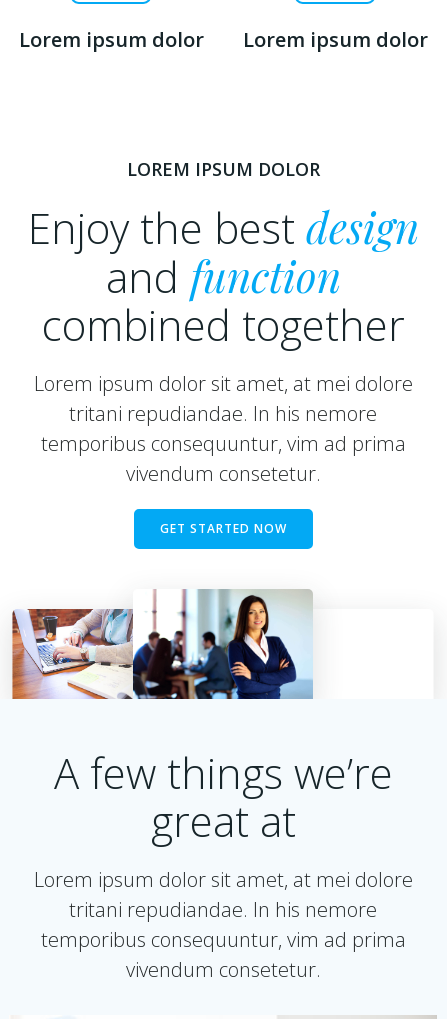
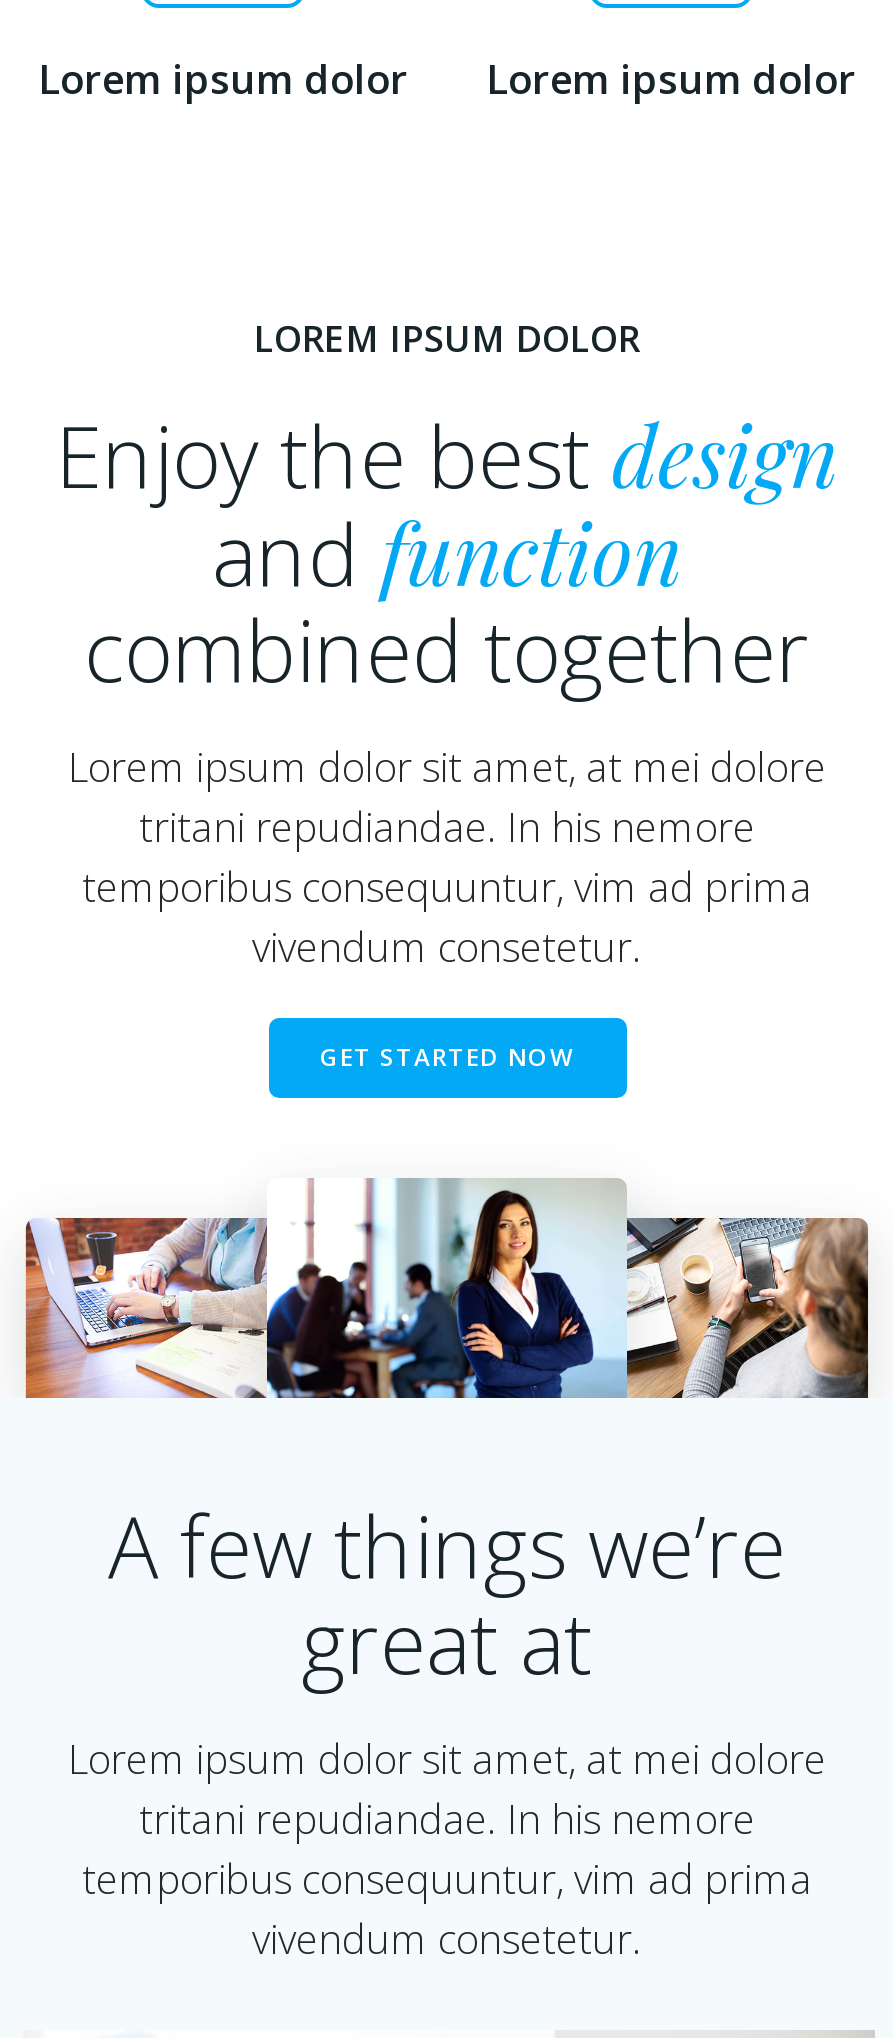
none -> [625,1216,871,1400] [image]

